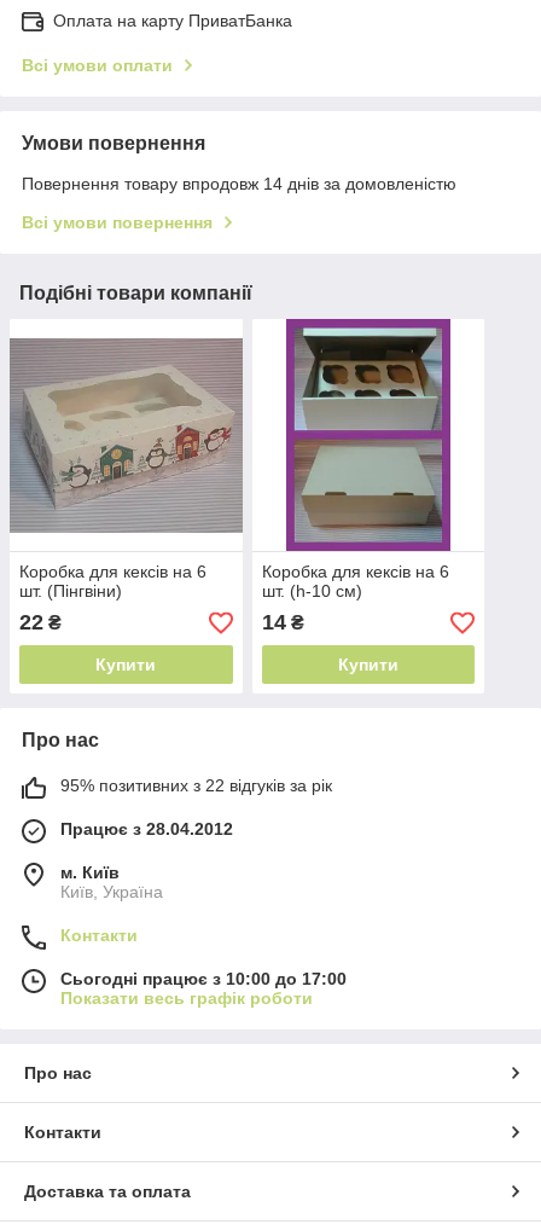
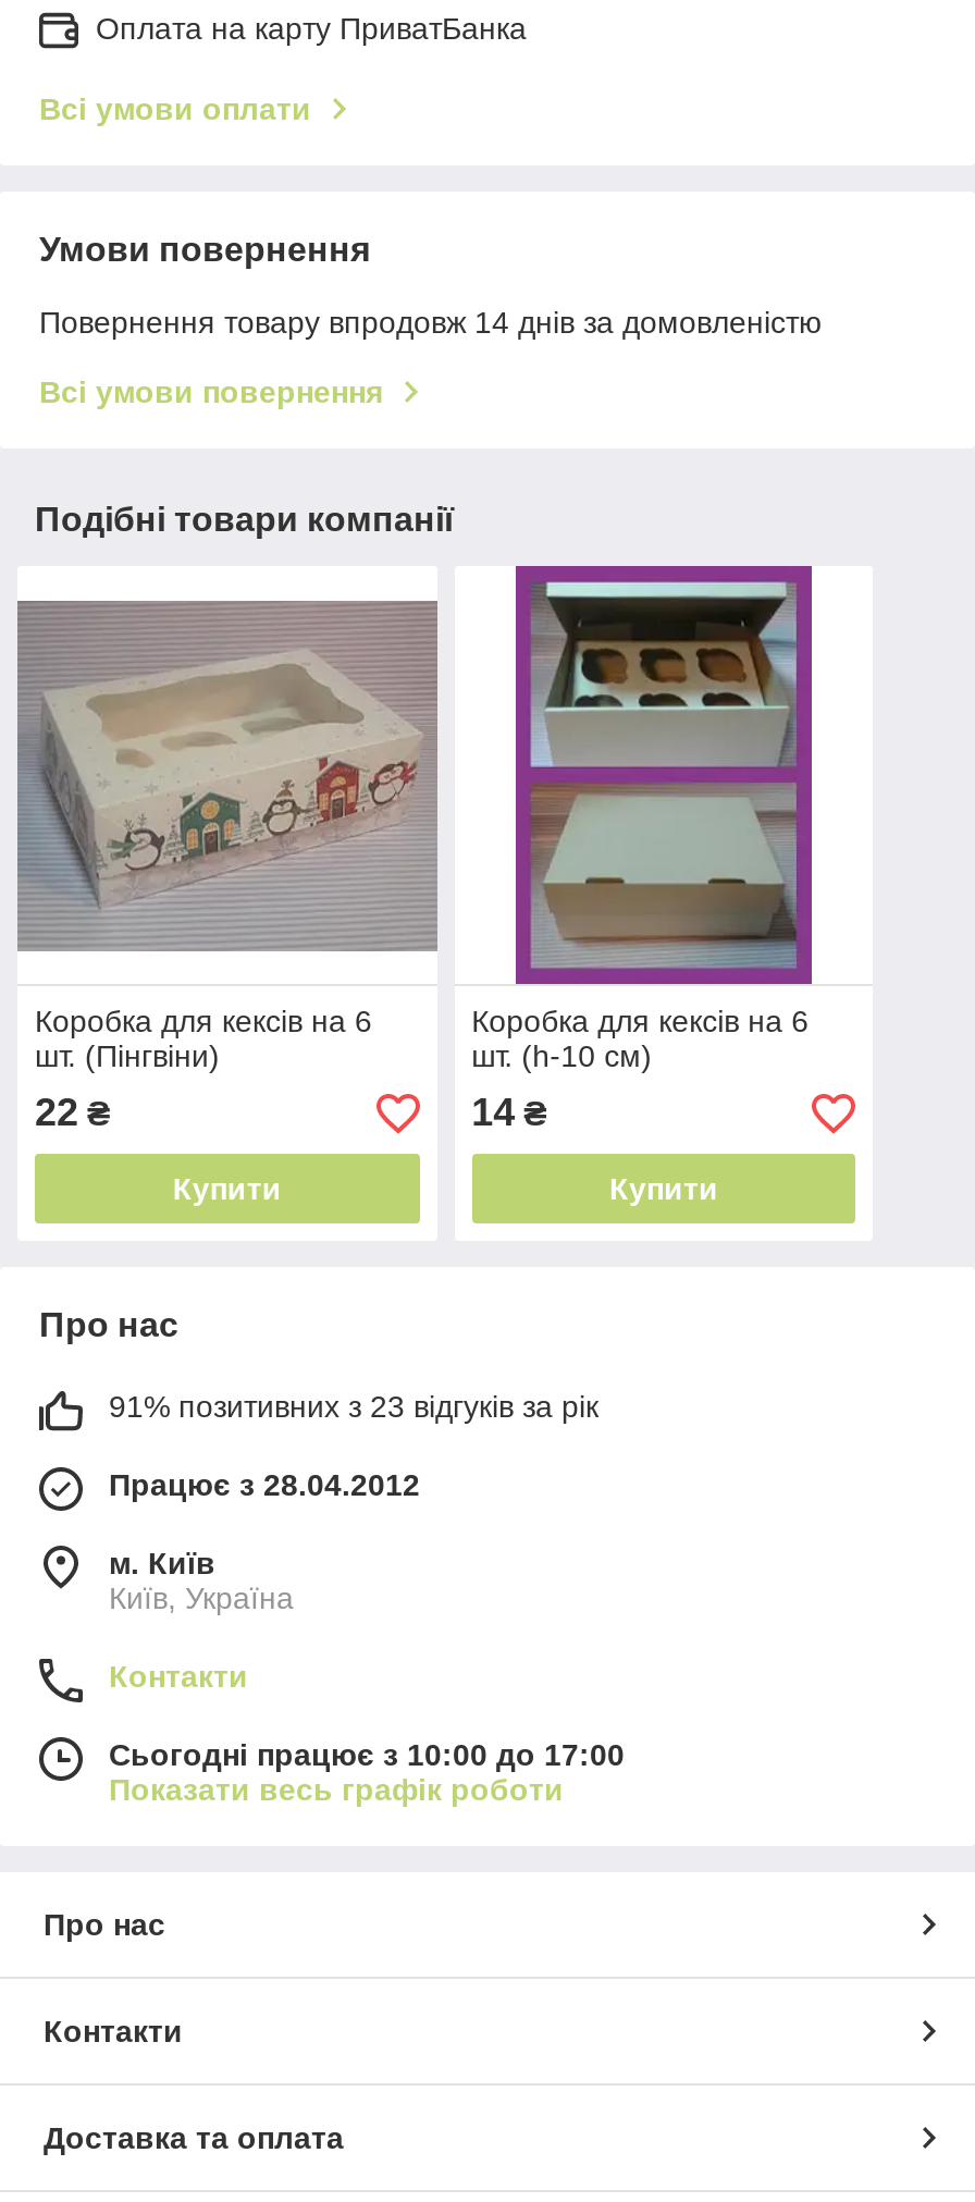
[60,776,332,796] 95% позитивних з 22 відгуків за рік -> [109,1390,598,1425] 91% позитивних з 23 відгуків за рік

